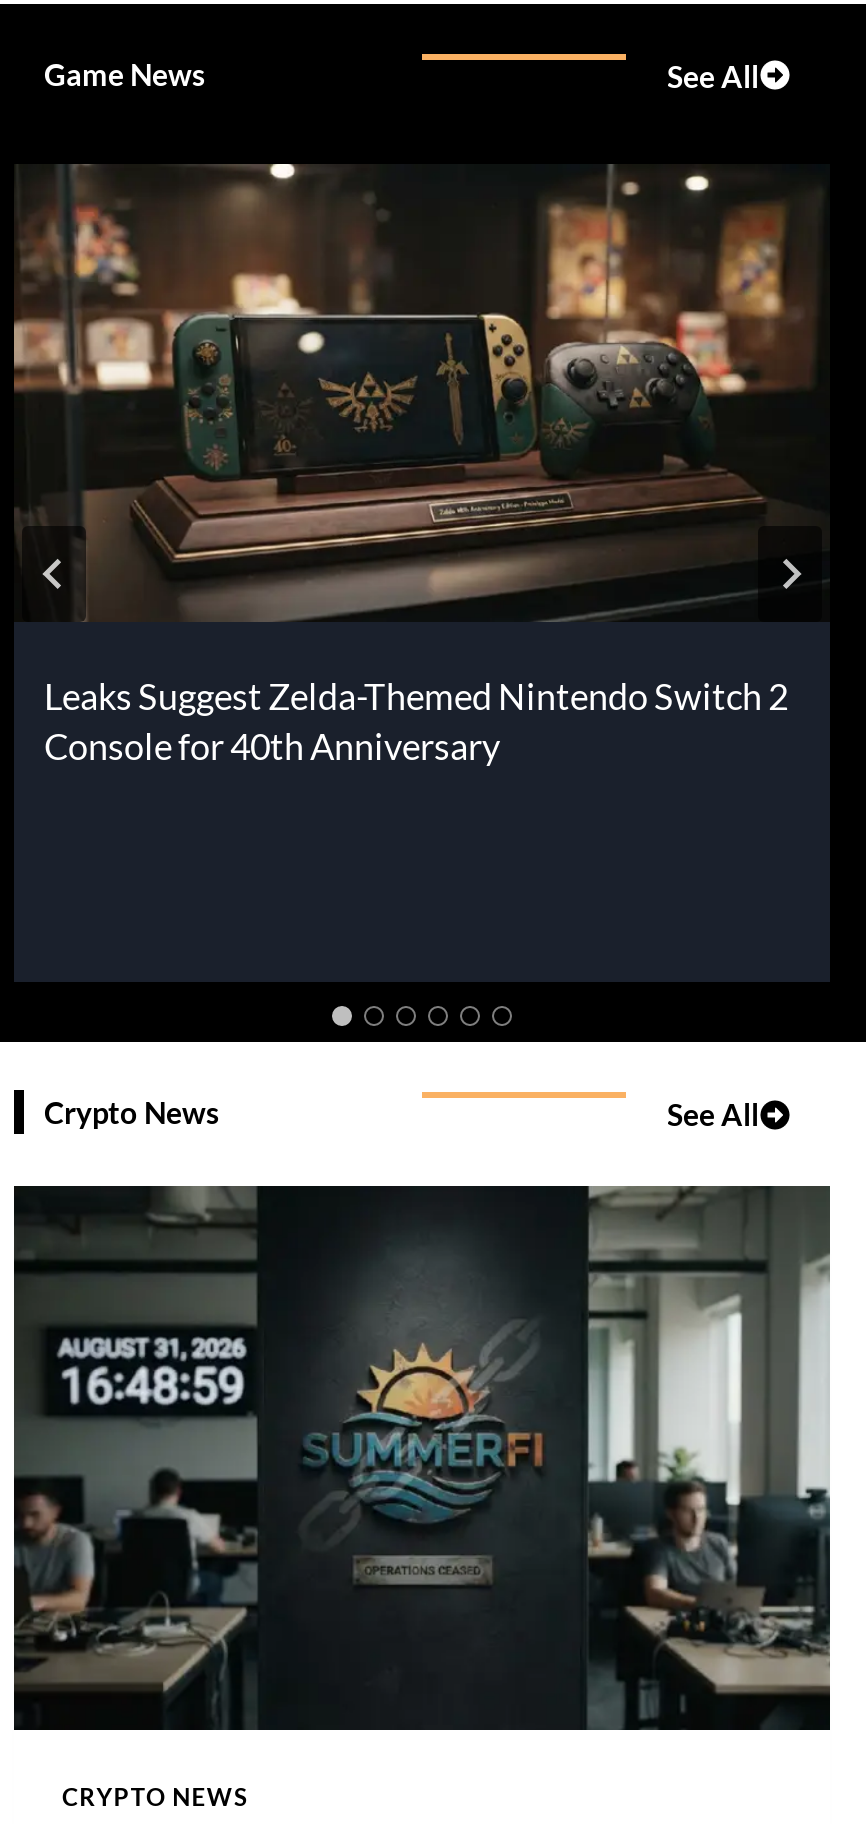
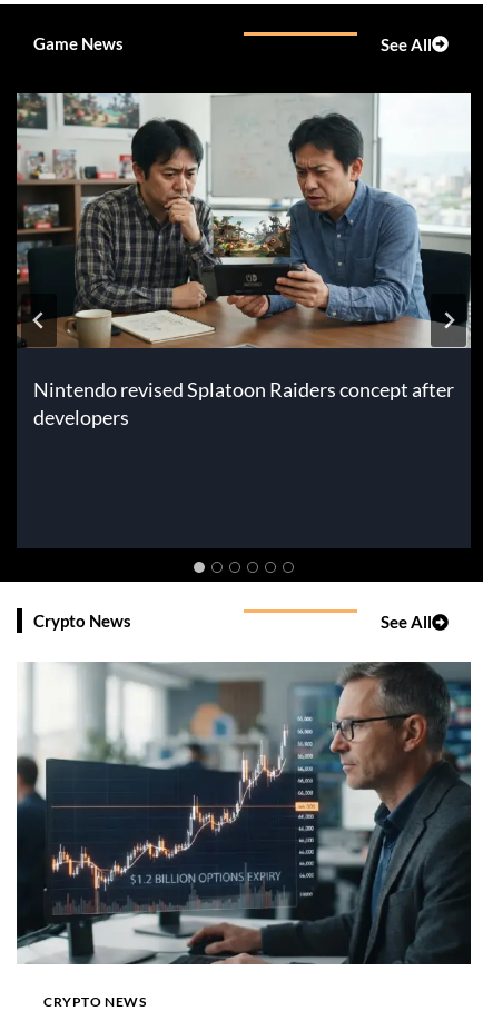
[12,164,830,768] [image] | Leaks Suggest Zelda-Themed Nintendo Switch 2 | Console for 40th Anniversary -> [16,92,472,430] [image] | Nintendo revised Splatoon Raiders concept after | developers
[12,1184,832,1732] [image] -> [17,662,472,965] [image]

